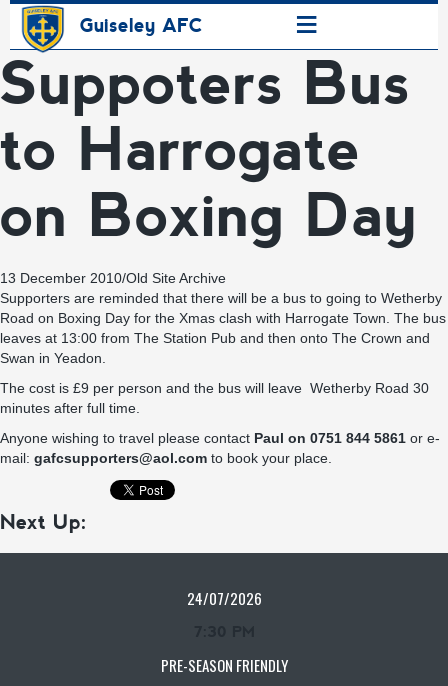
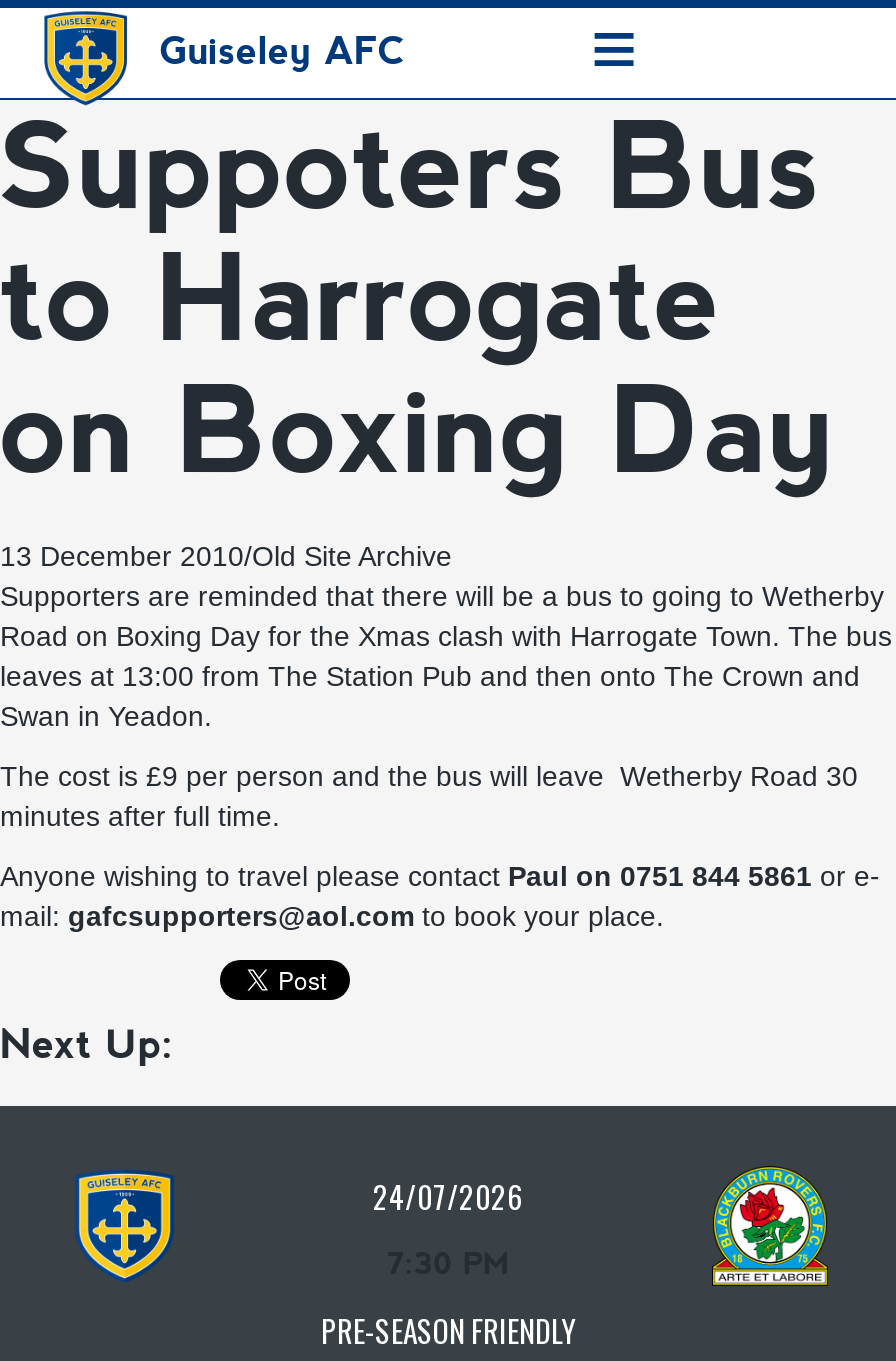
none -> [74,1170,174,1282] [image]
none -> [712,1166,828,1286] [image]

